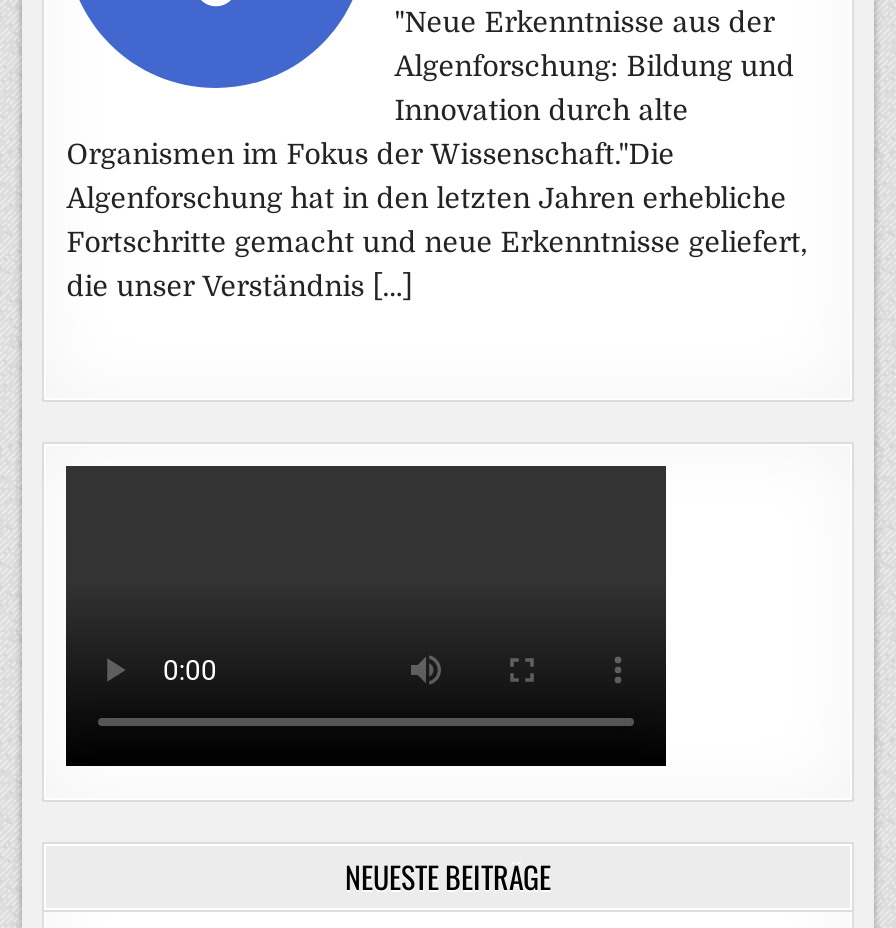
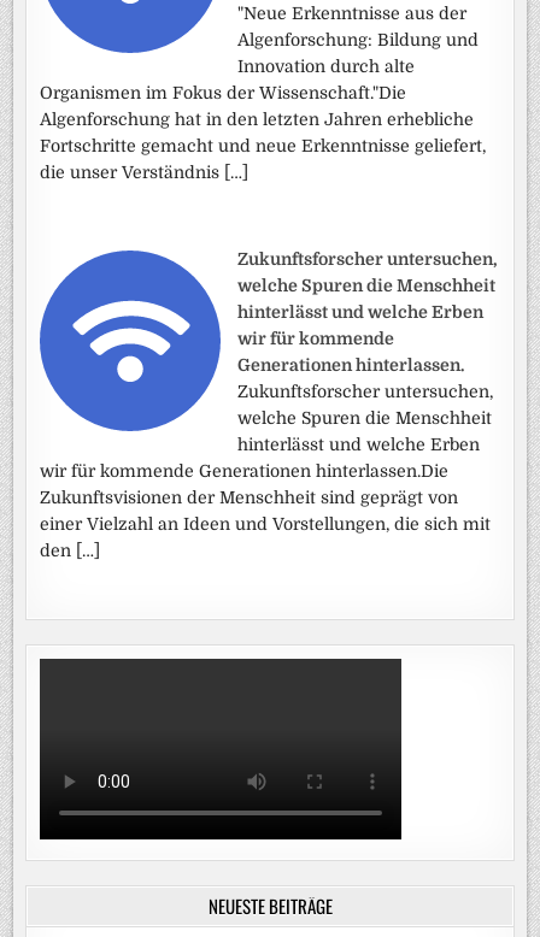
none -> [39,249,498,560] [image] | Zukunftsforscher untersuchen, | welche Spuren die Menschheit | hinterlässt und welche Erben | wir für kommende | Generationen hinterlassen. | Zukunftsforscher untersuchen, | welche Spuren die Menschheit | hinterlässt und welche Erben | wir für kommende Generationen hinterlassen.Die | Zukunftsvisionen der Menschheit sind geprägt von | einer Vielzahl an Ideen und Vorstellungen, die sich mit | den […]

